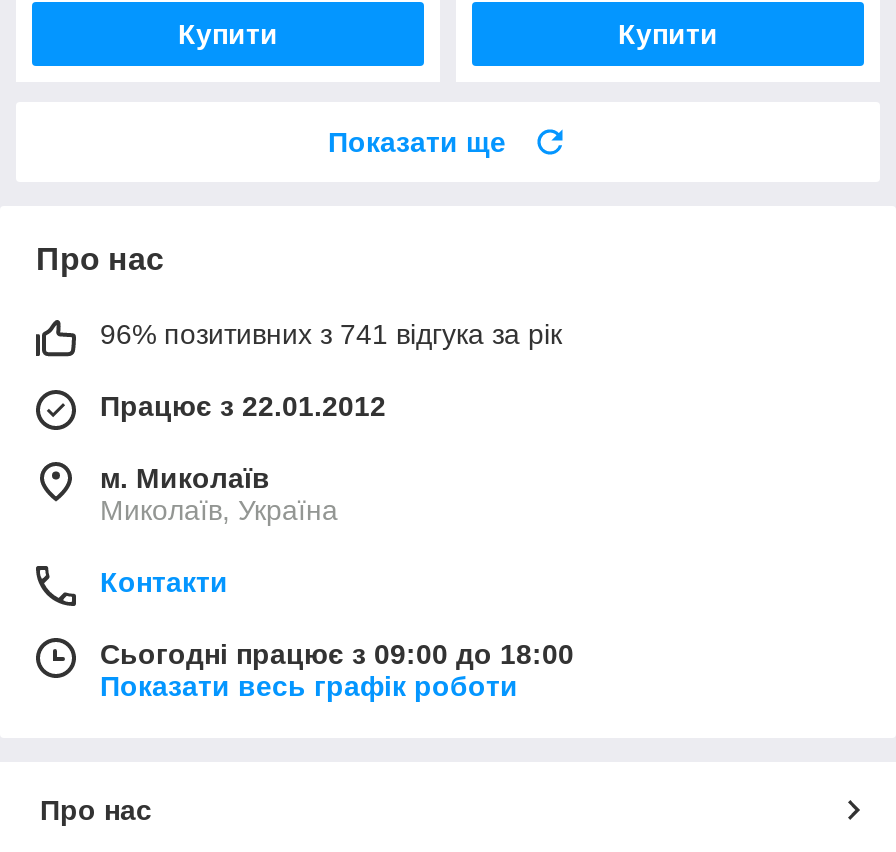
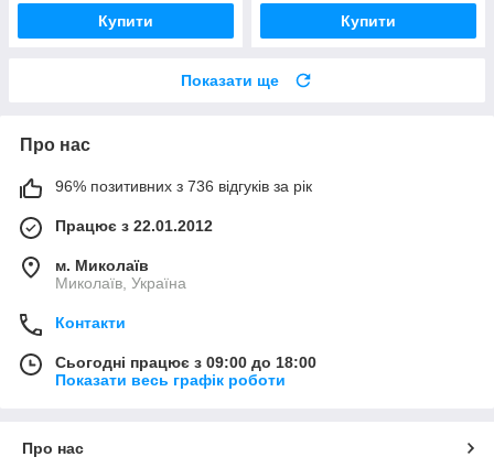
[100,318,562,350] 96% позитивних з 741 відгука за рік -> [55,177,312,195] 96% позитивних з 736 відгуків за рік

